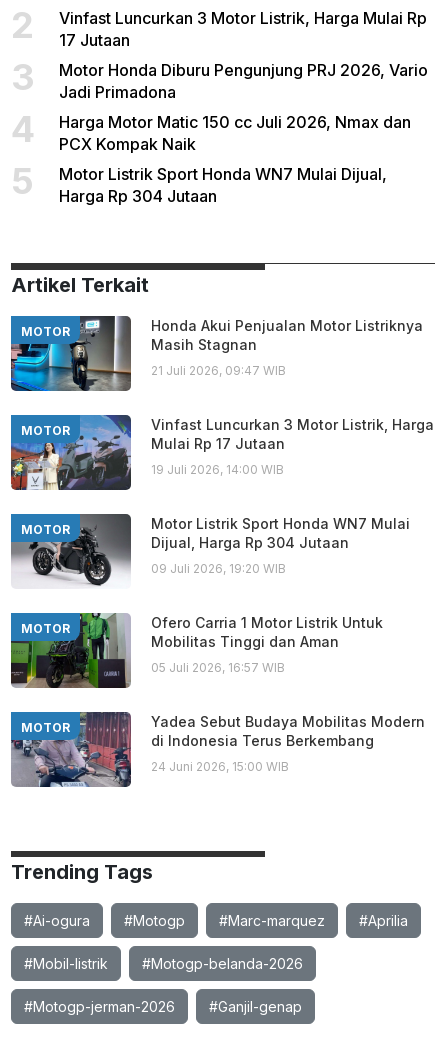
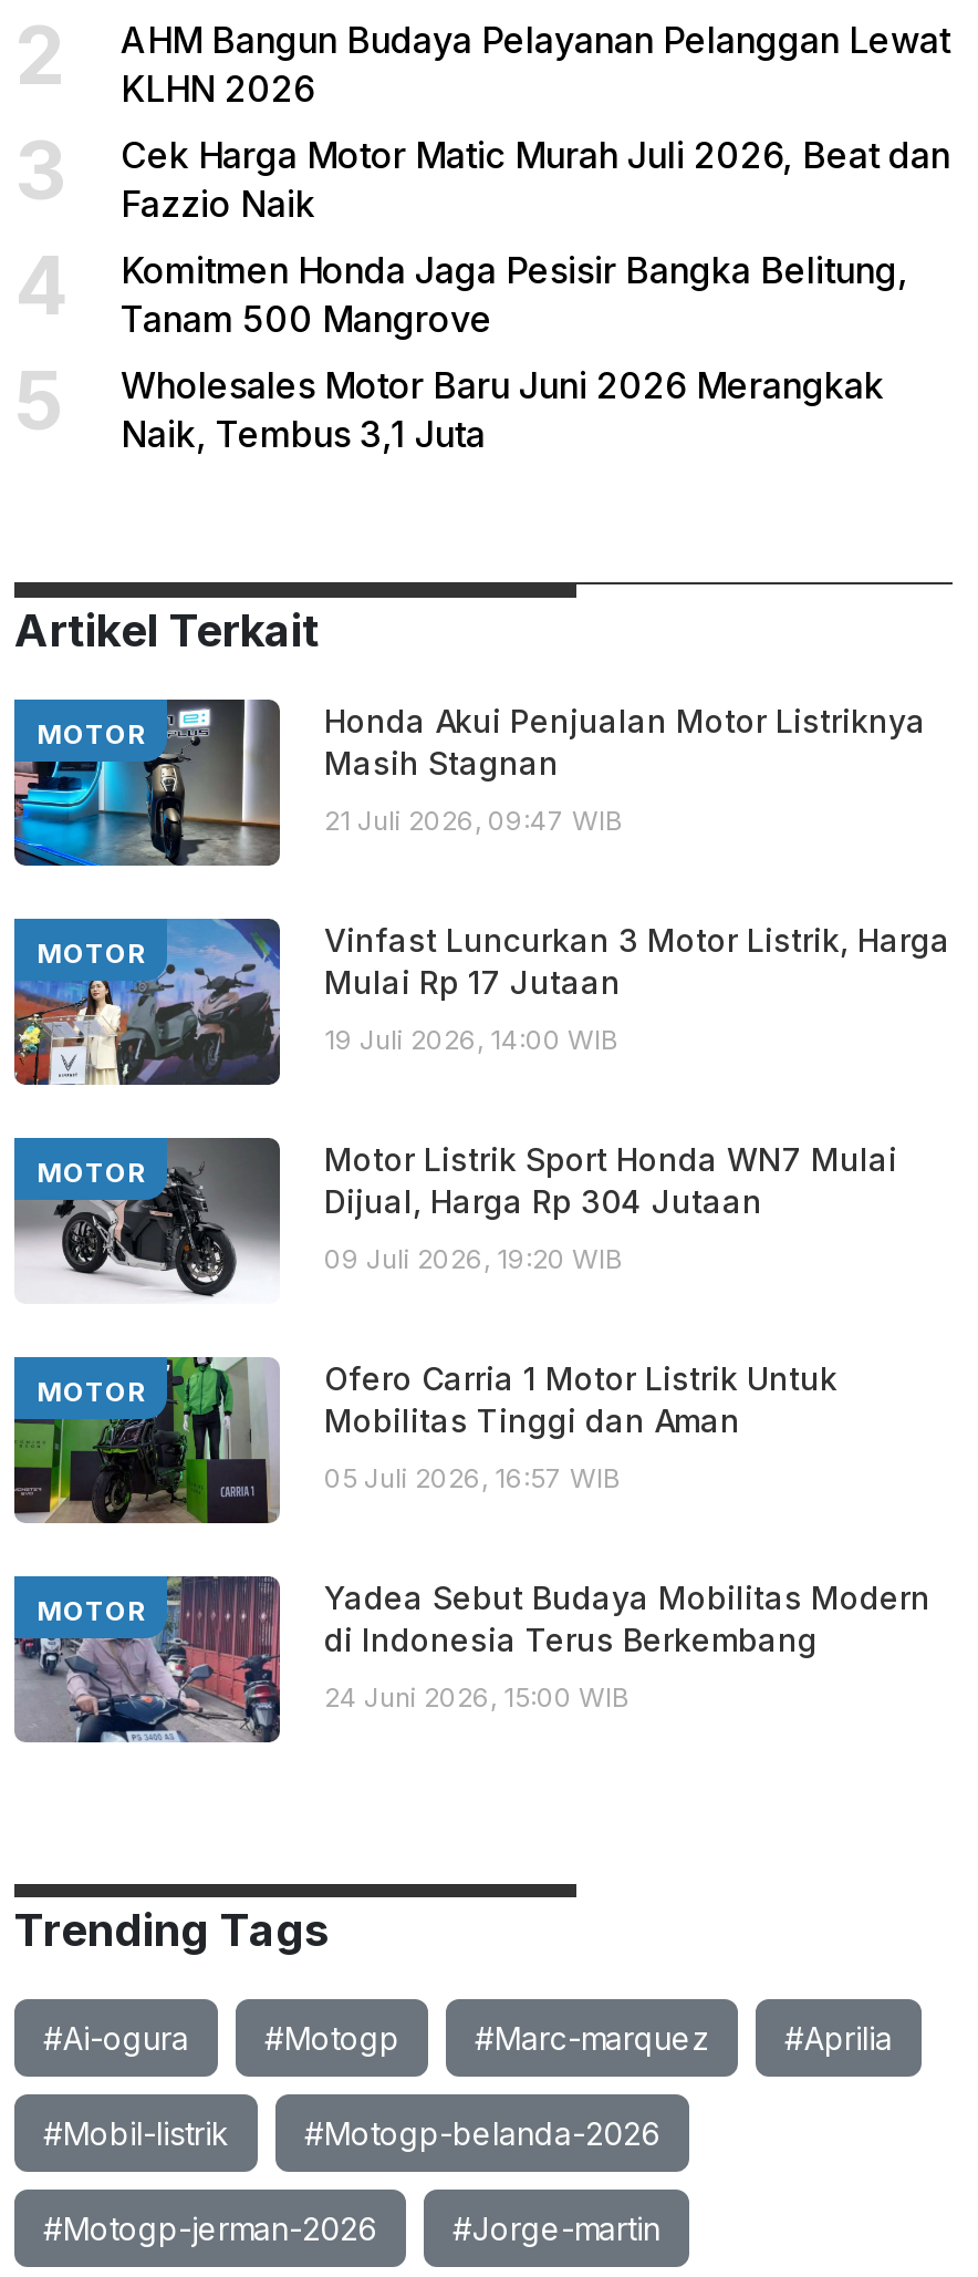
[59,8,427,50] Vinfast Luncurkan 3 Motor Listrik, Harga Mulai Rp | 17 Jutaan -> [121,19,950,112] AHM Bangun Budaya Pelayanan Pelanggan Lewat | KLHN 2026
[59,60,428,102] Motor Honda Diburu Pengunjung PRJ 2026, Vario | Jadi Primadona -> [121,134,950,227] Cek Harga Motor Matic Murah Juli 2026, Beat dan | Fazzio Naik
[59,112,411,154] Harga Motor Matic 150 cc Juli 2026, Nmax dan | PCX Kompak Naik -> [121,249,908,342] Komitmen Honda Jaga Pesisir Bangka Belitung, | Tanam 500 Mangrove
[59,164,387,206] Motor Listrik Sport Honda WN7 Mulai Dijual, | Harga Rp 304 Jutaan -> [121,364,884,457] Wholesales Motor Baru Juni 2026 Merangkak | Naik, Tembus 3,1 Juta
[209,998,302,1015] #Ganjil-genap -> [452,2211,660,2248] #Jorge-martin

